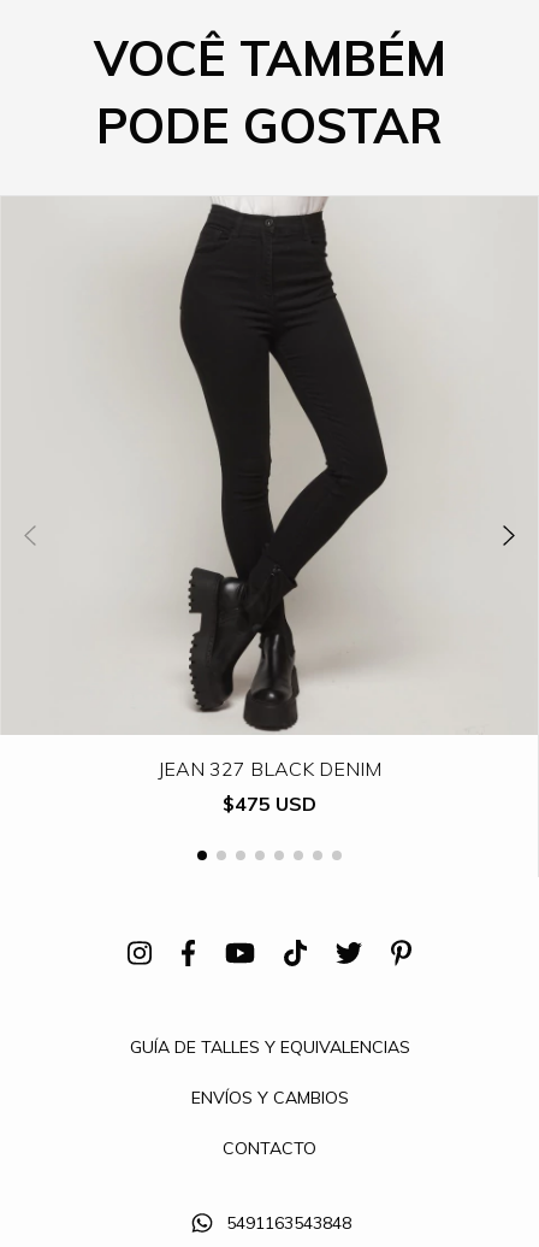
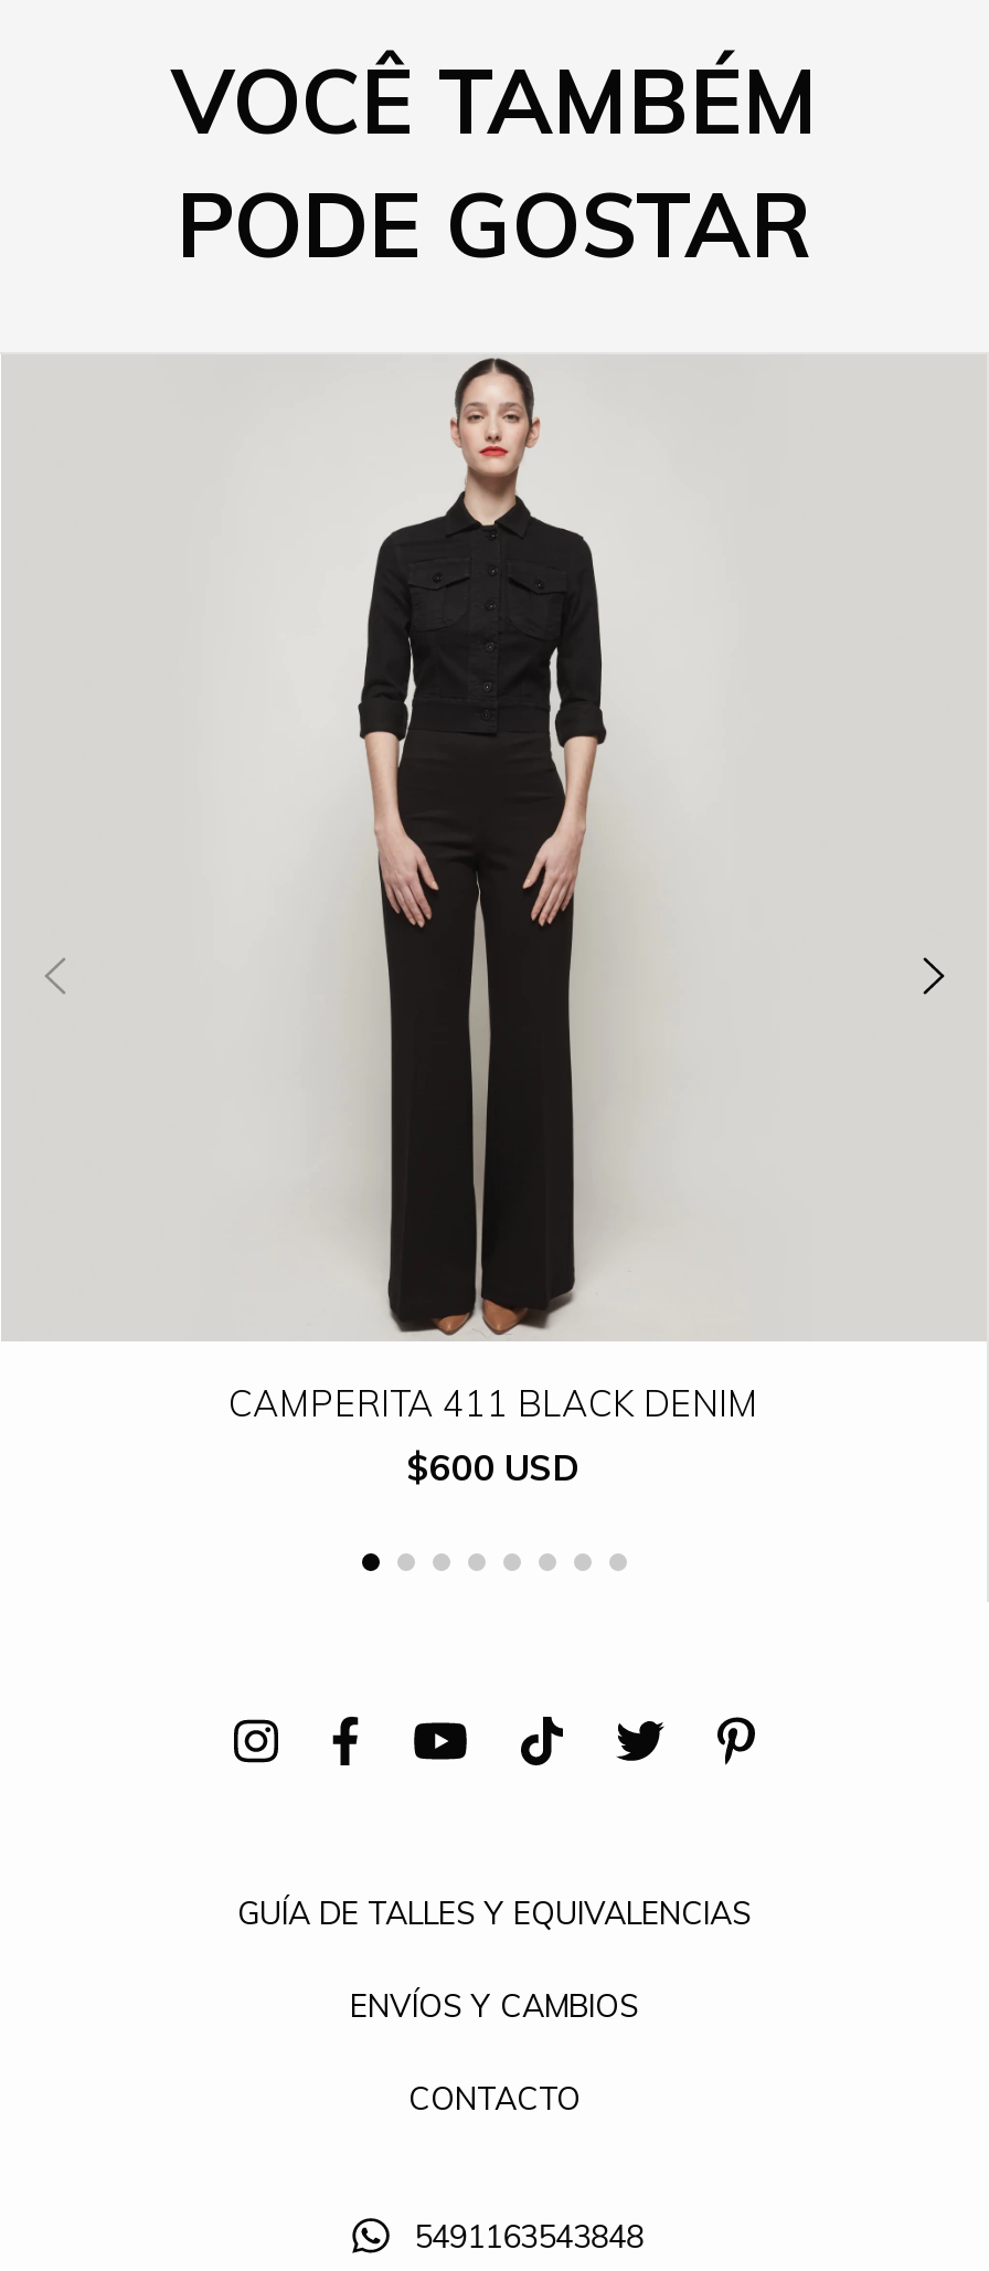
[153,196,389,780] [image] | JEAN 327 BLACK DENIM -> [228,357,758,1425] [image] | CAMPERITA 411 BLACK DENIM
[222,791,316,815] $475 USD -> [407,1445,579,1489] $600 USD

